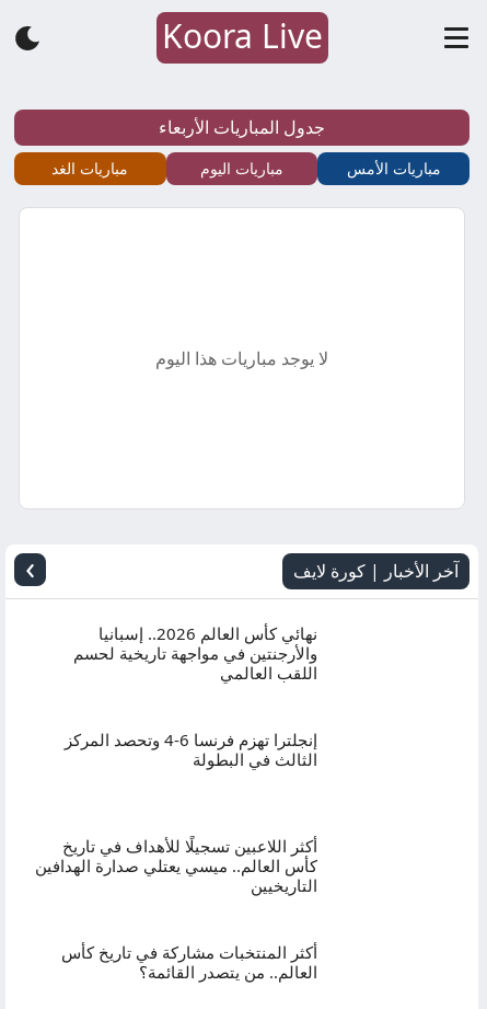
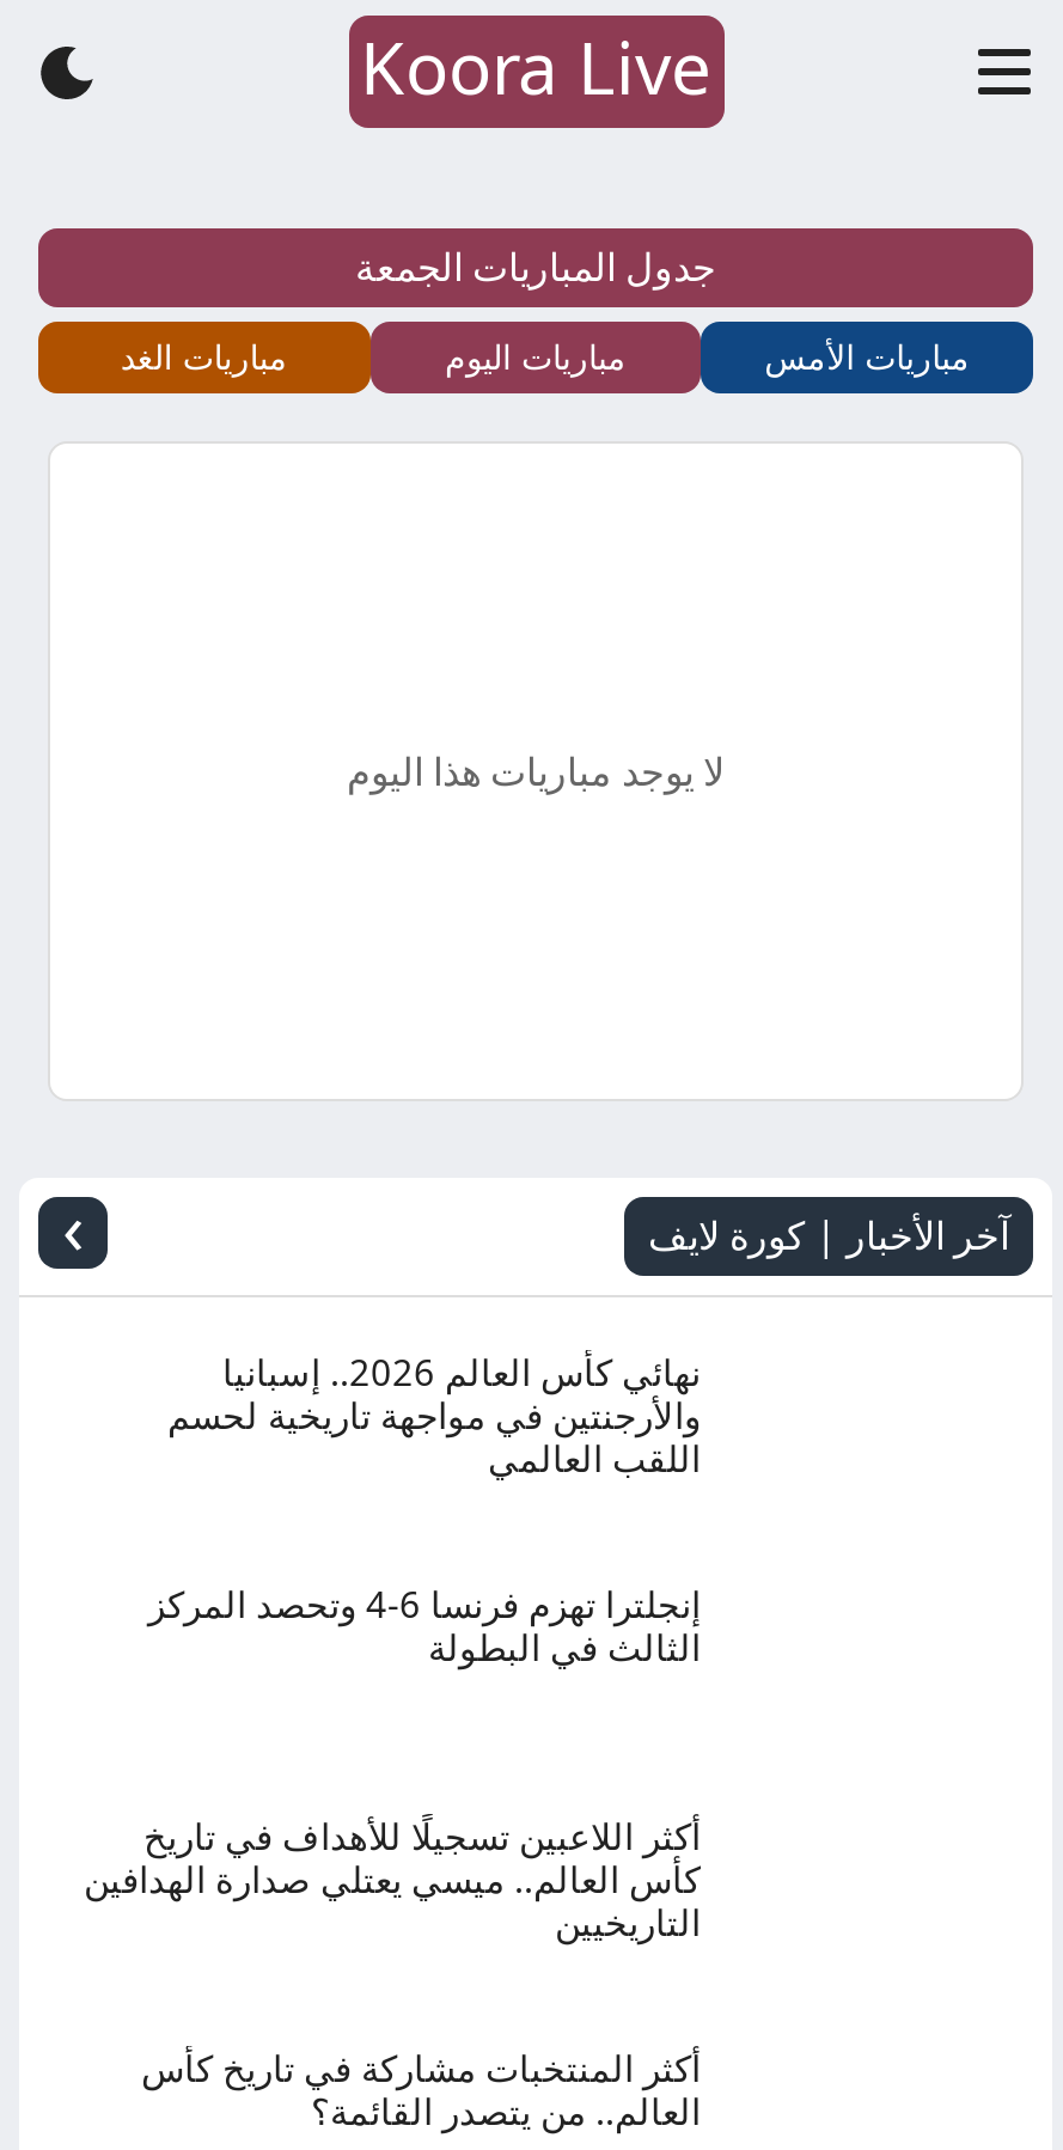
[159,115,325,139] جدول المباريات الأربعاء -> [355,240,716,293] جدول المباريات الجمعة

